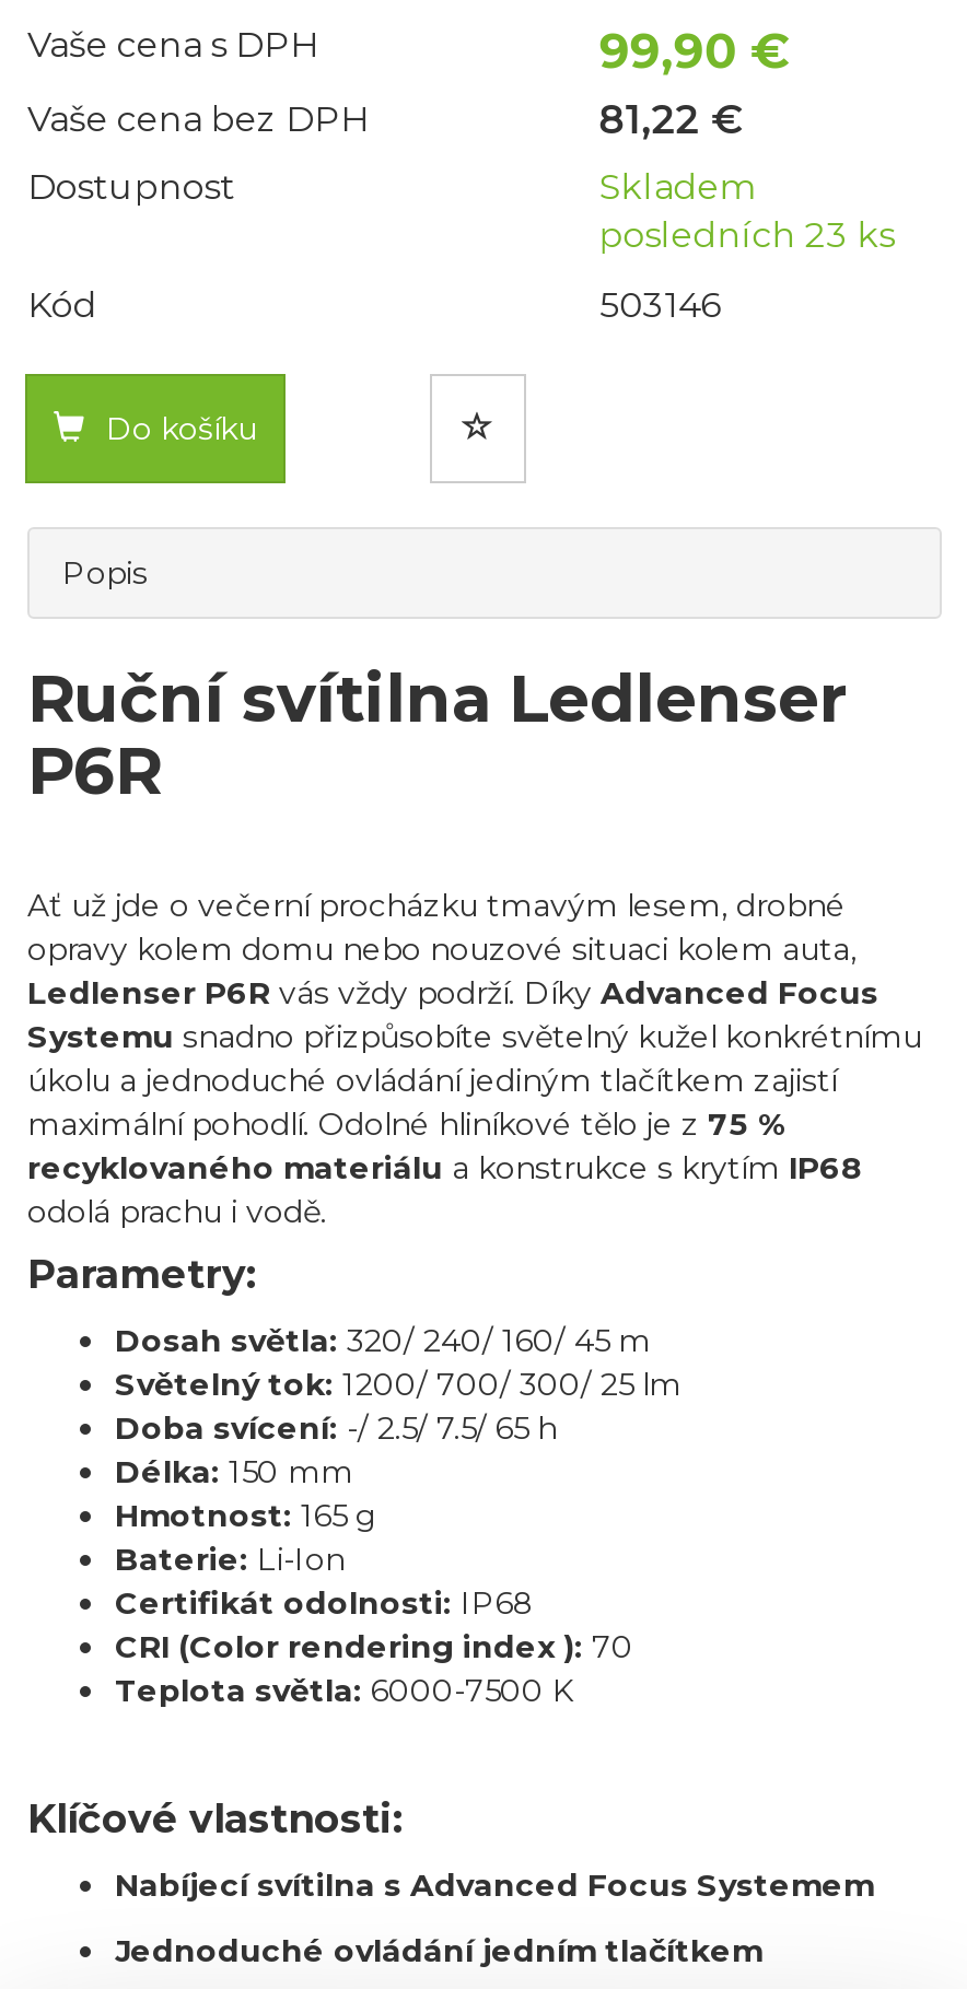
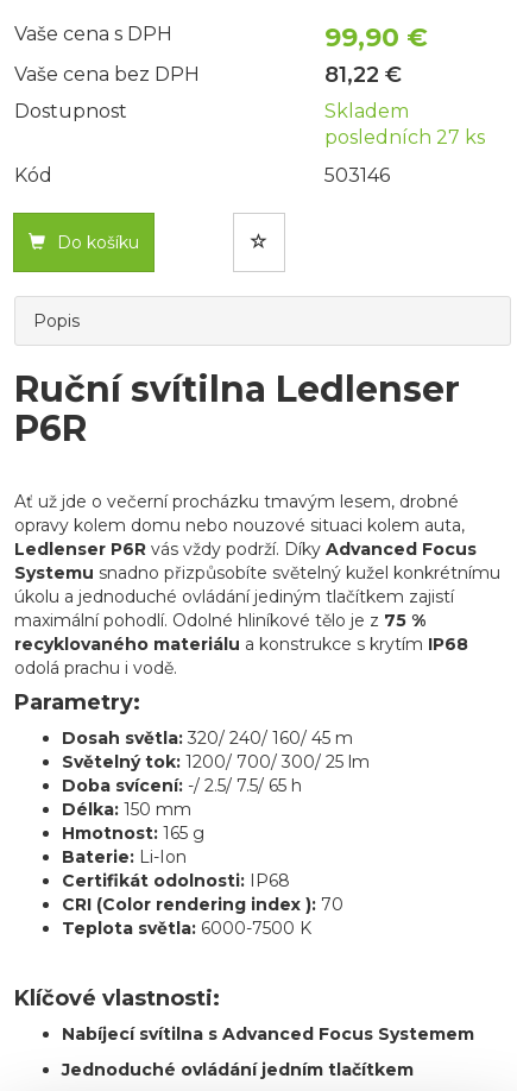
[599,215,894,256] posledních 23 ks -> [325,126,485,149] posledních 27 ks

